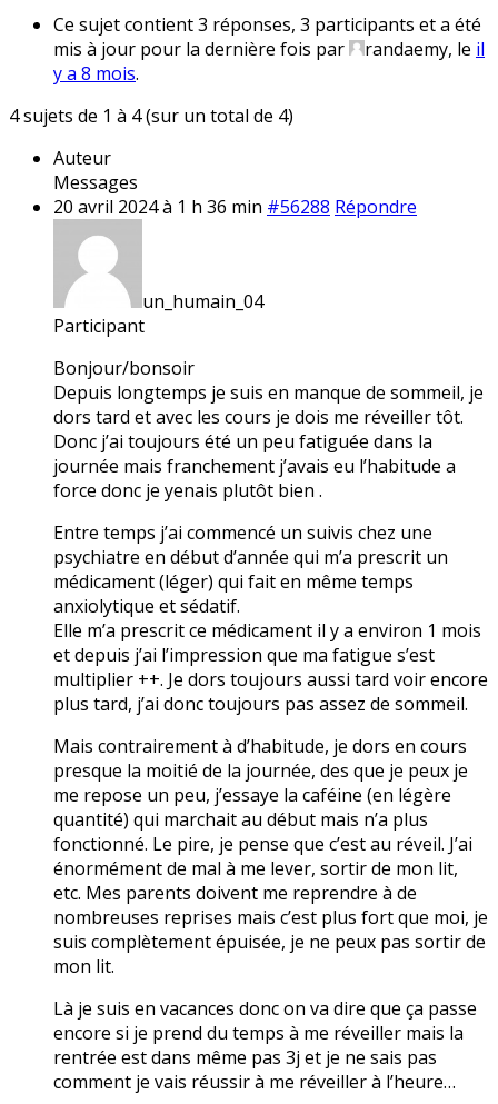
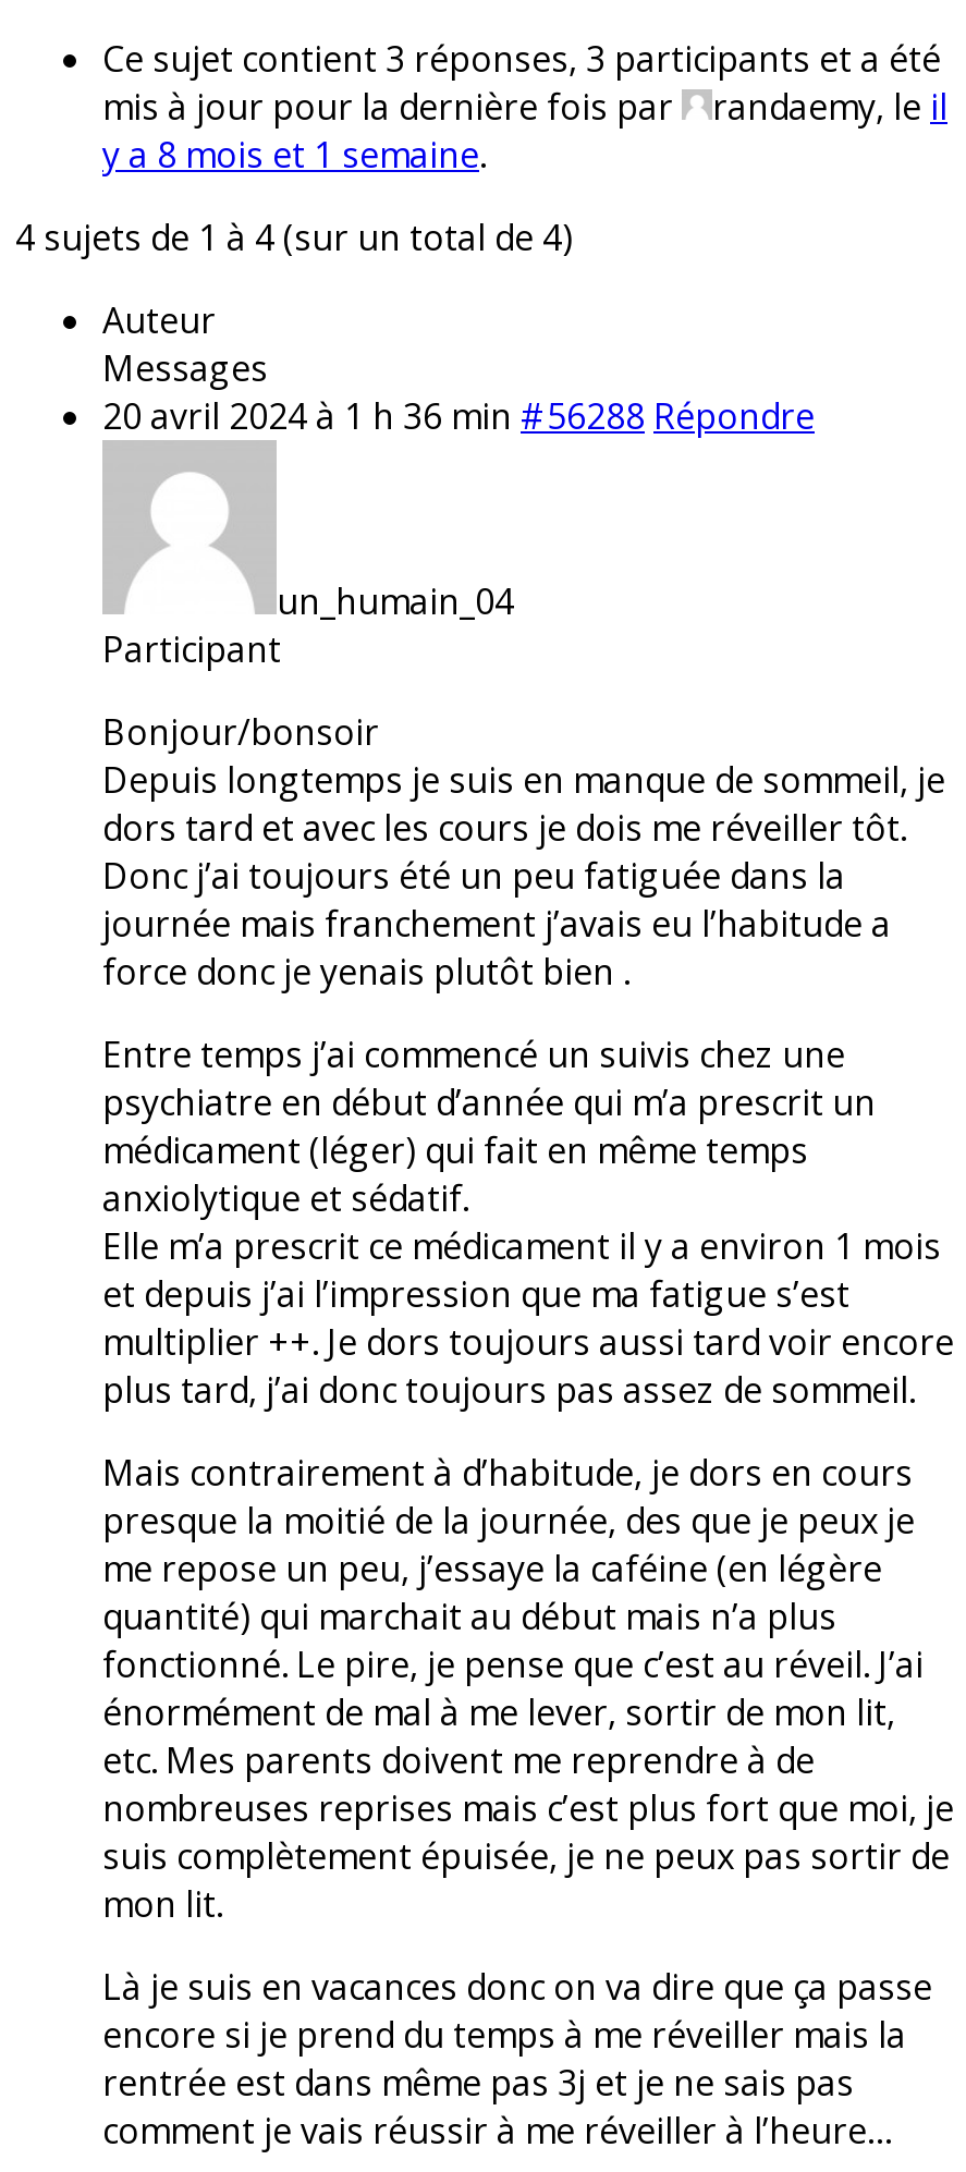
[53,61,139,85] y a 8 mois. -> [102,130,486,178] y a 8 mois et 1 semaine.

